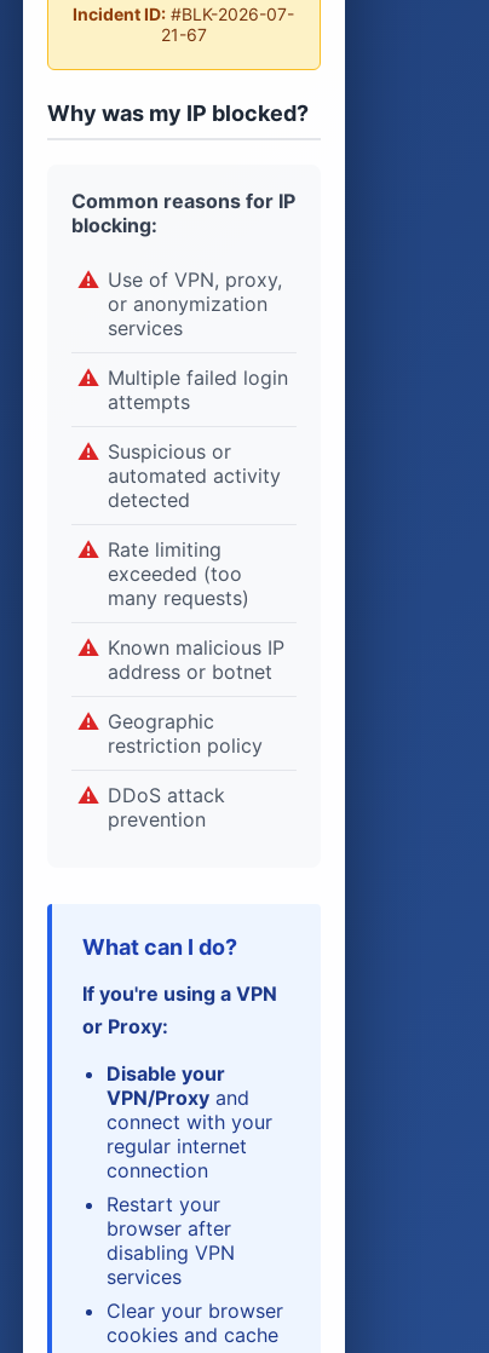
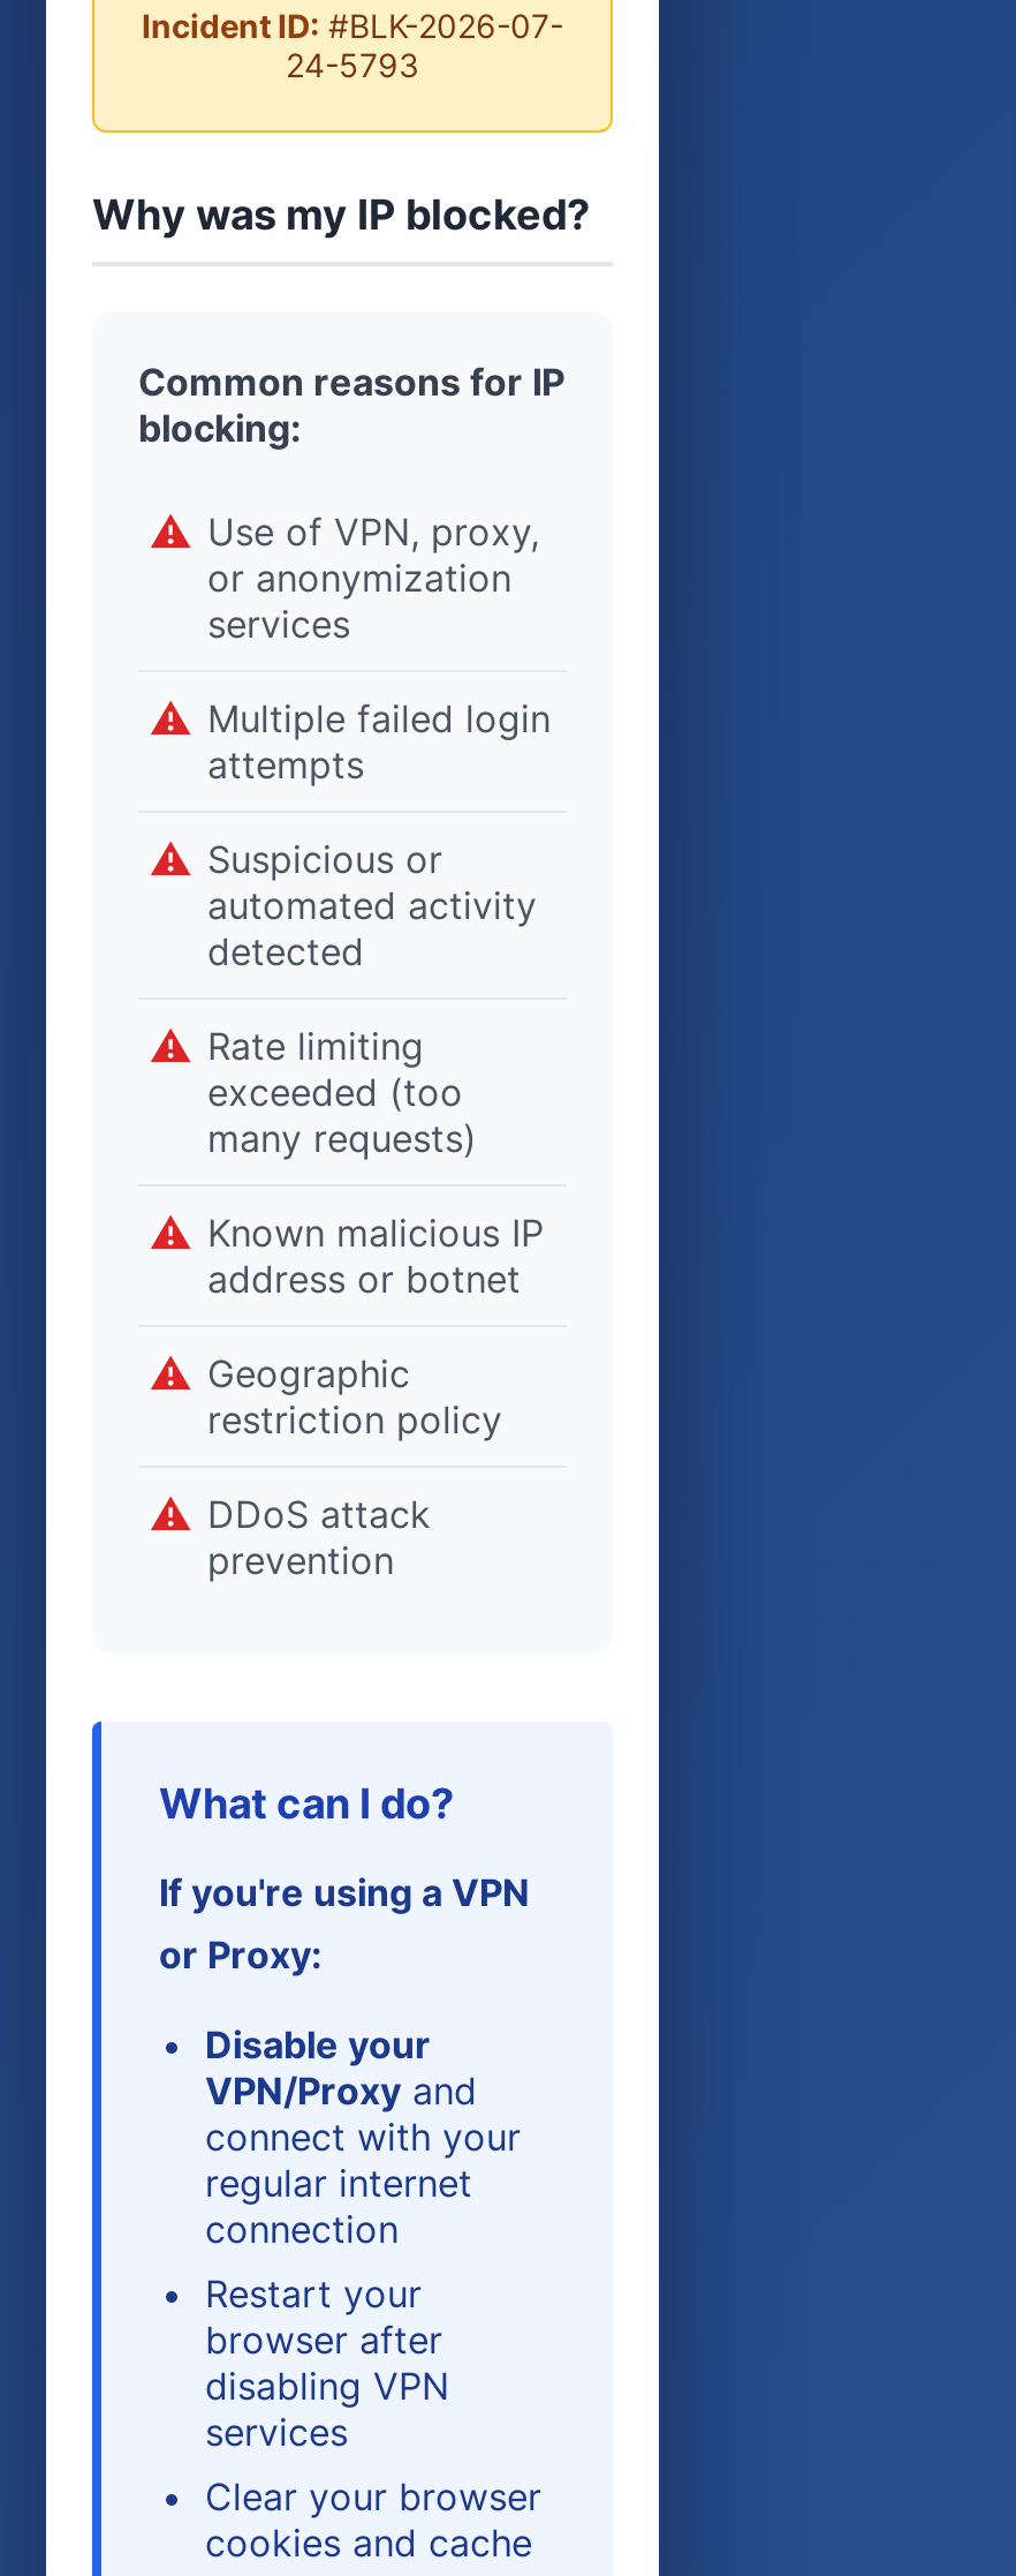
[161,24,207,44] 21-67 -> [286,45,419,84] 24-5793

